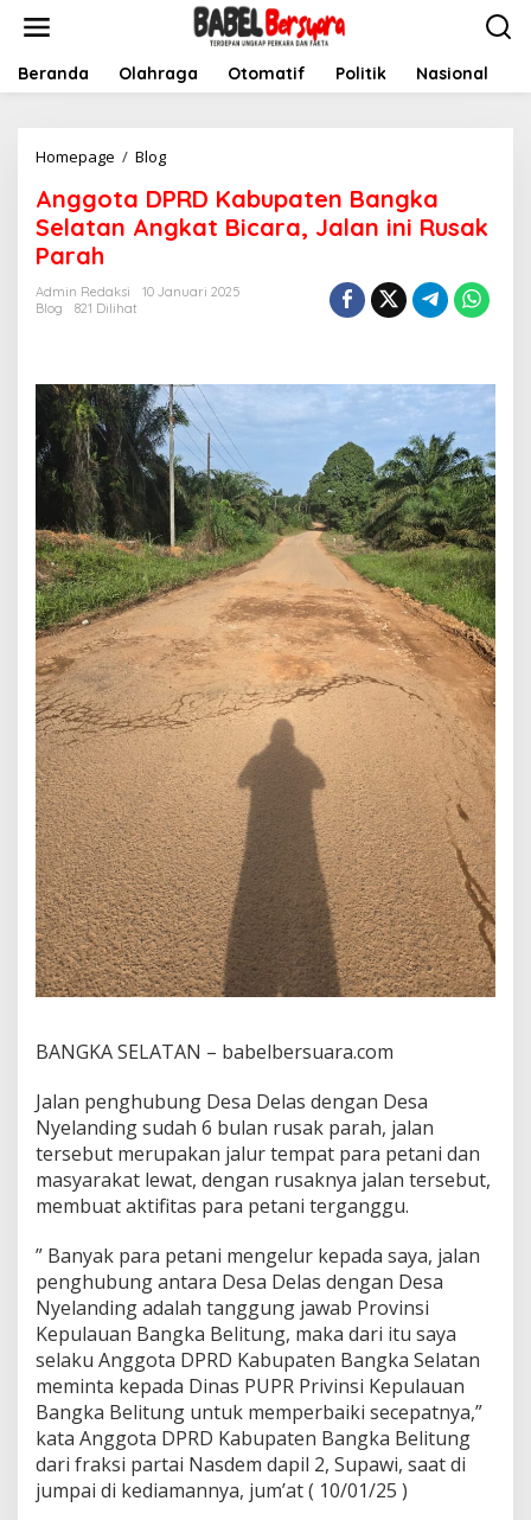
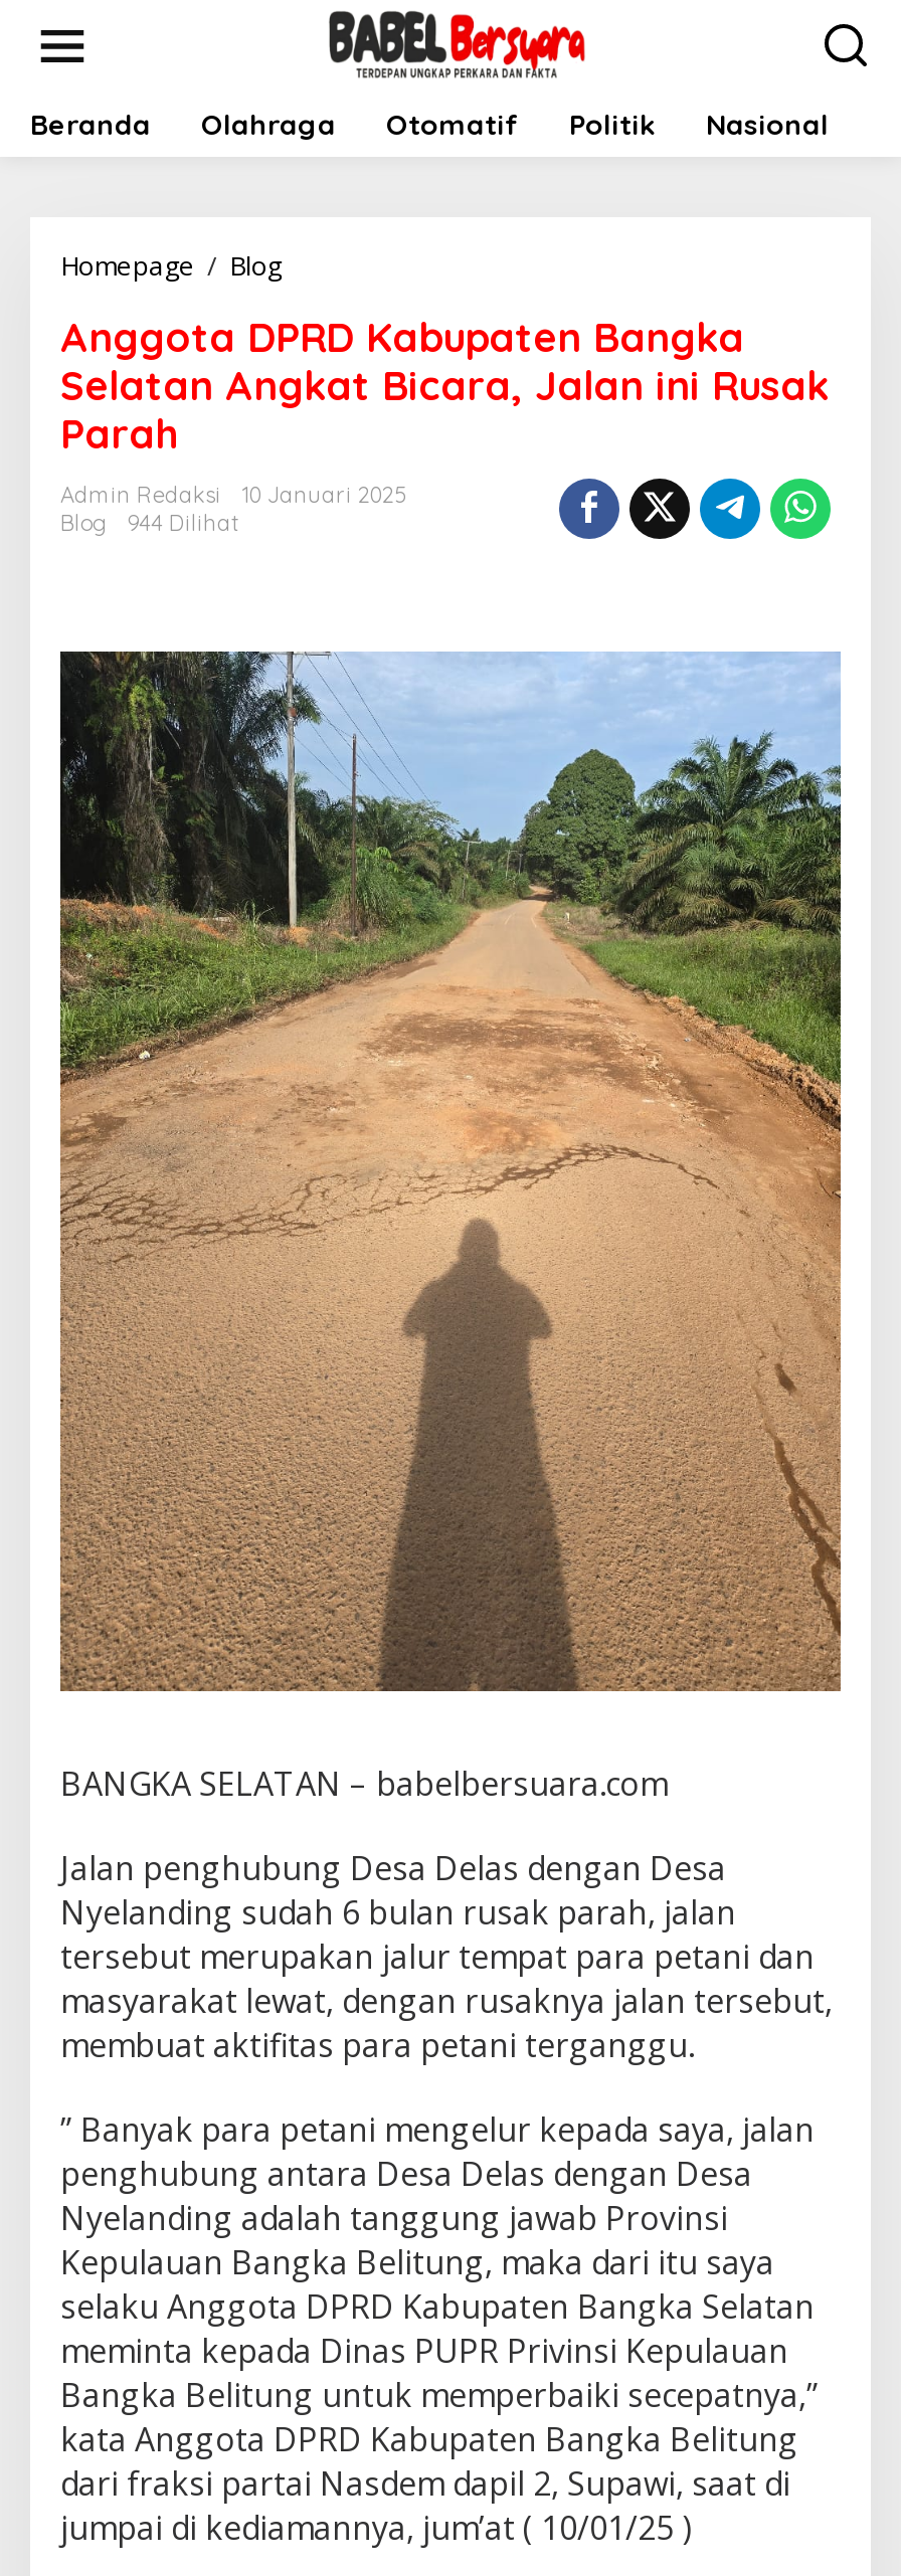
[75,300,137,317] 821 Dilihat -> [127,509,239,537] 944 Dilihat

